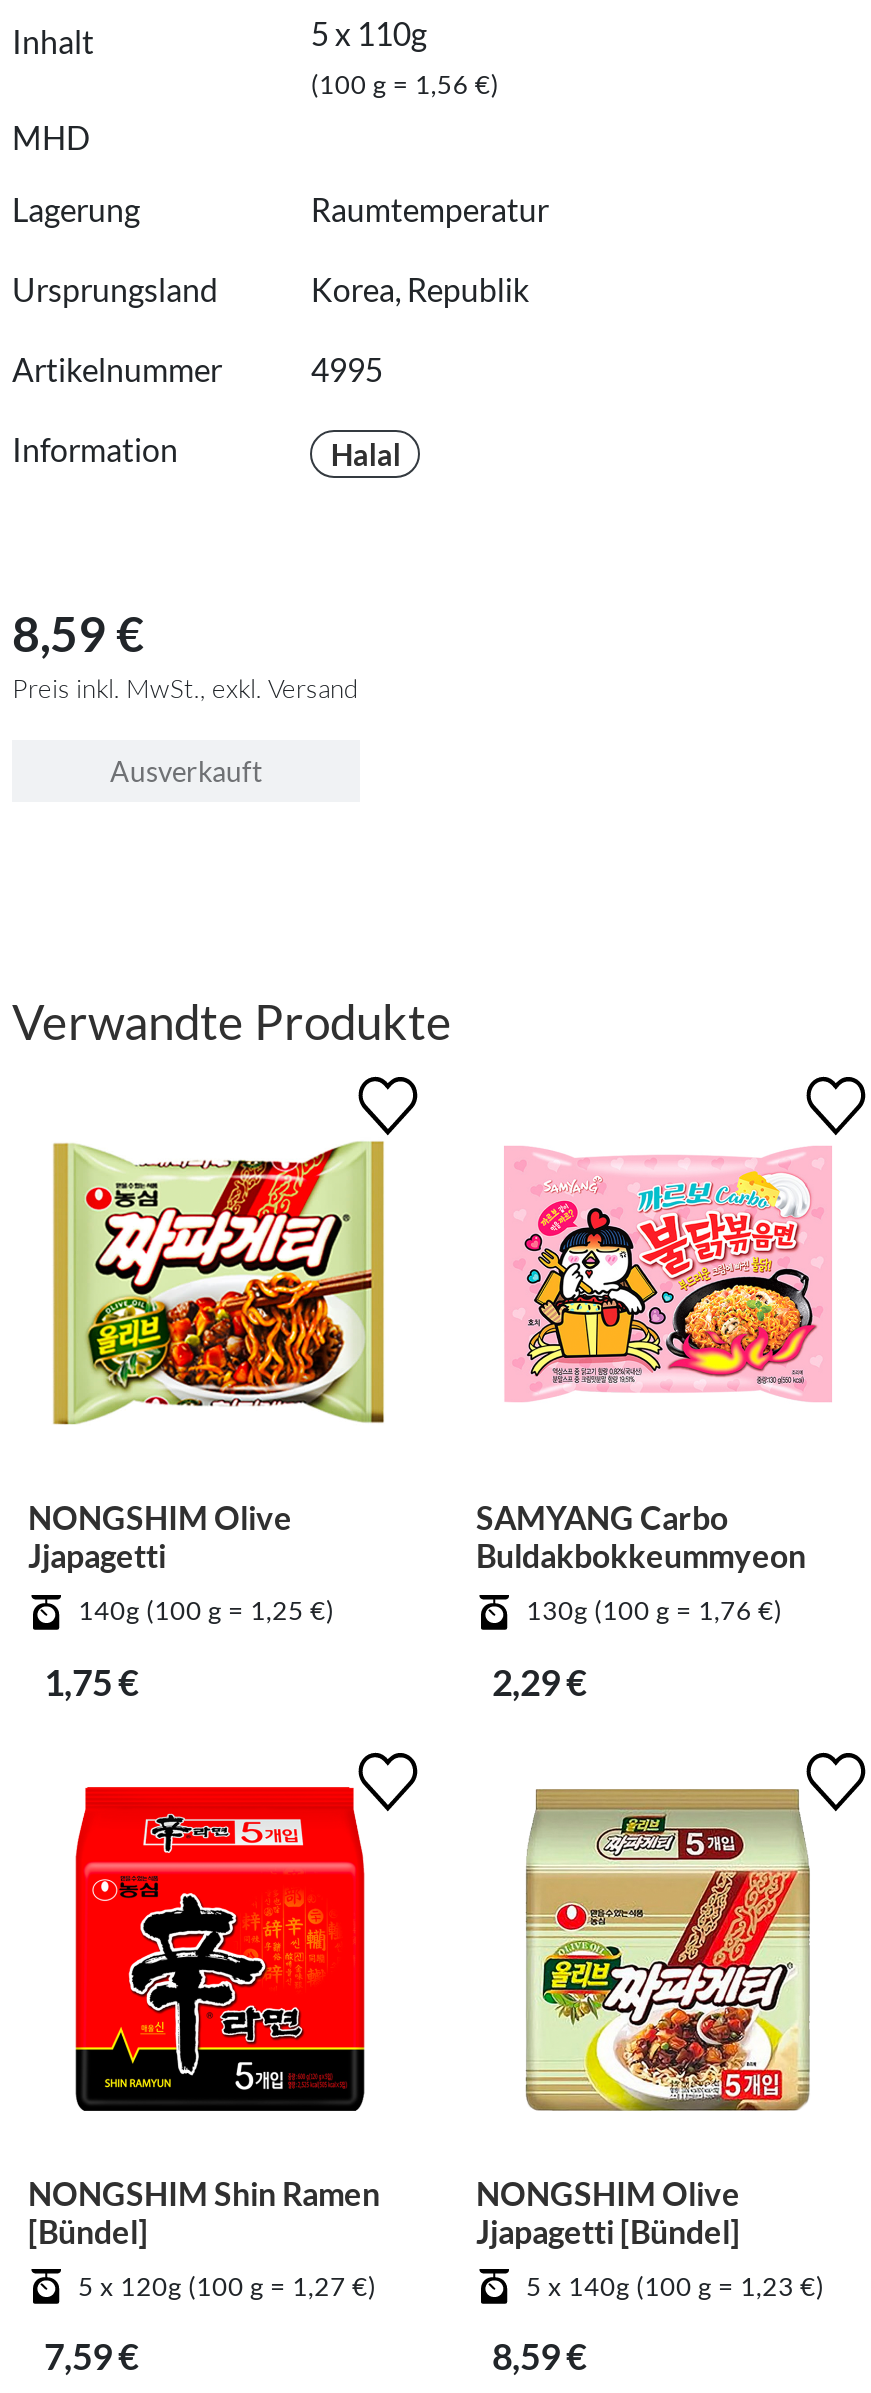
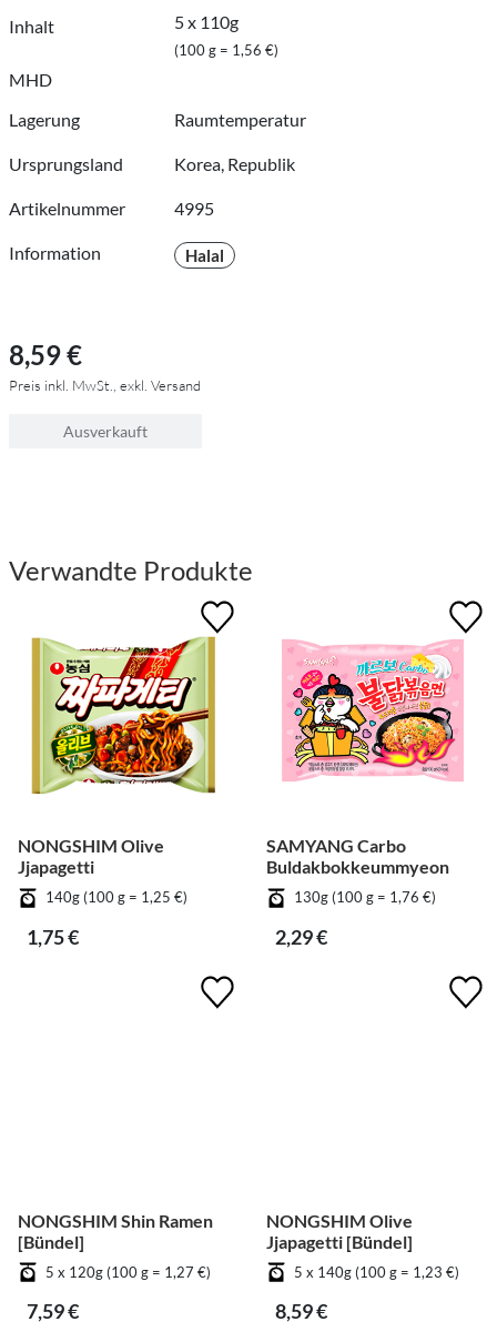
[74,1784,366,2114] [image] -> none
[524,1788,812,2114] [image] -> none

